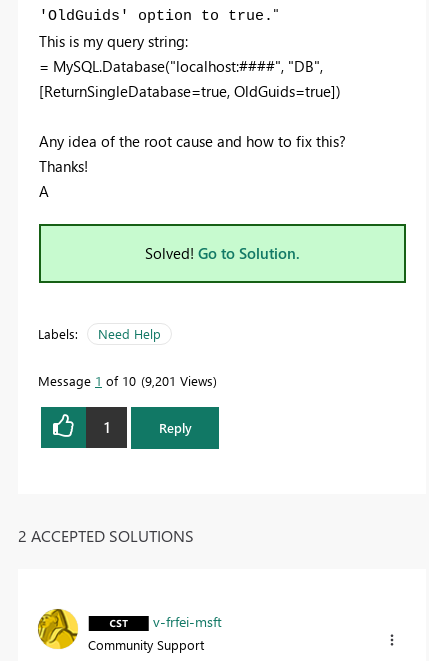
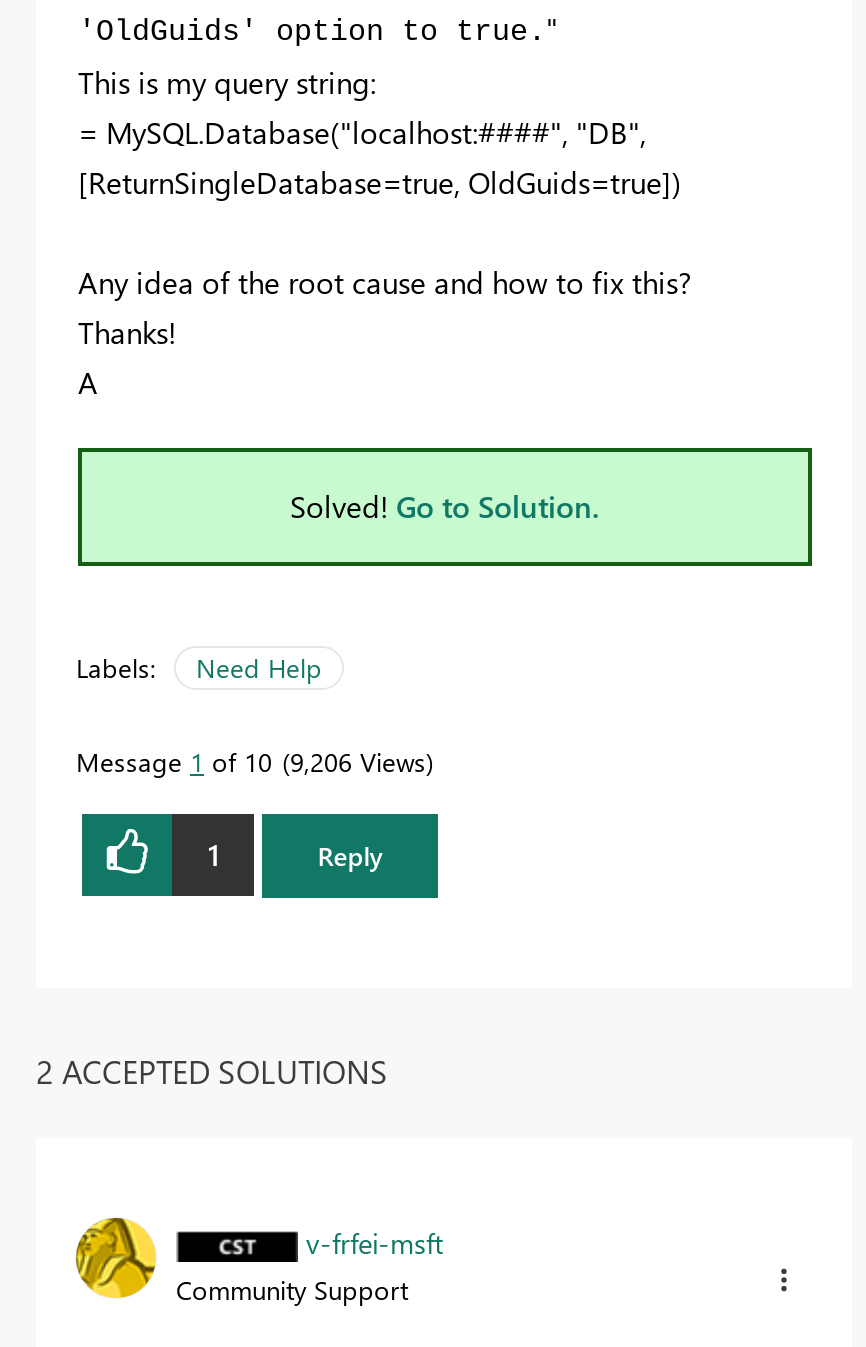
[38,372,213,389] Message 1 of 10 9,201 Views -> [76,743,426,777] Message 1 of 10 9,206 Views

